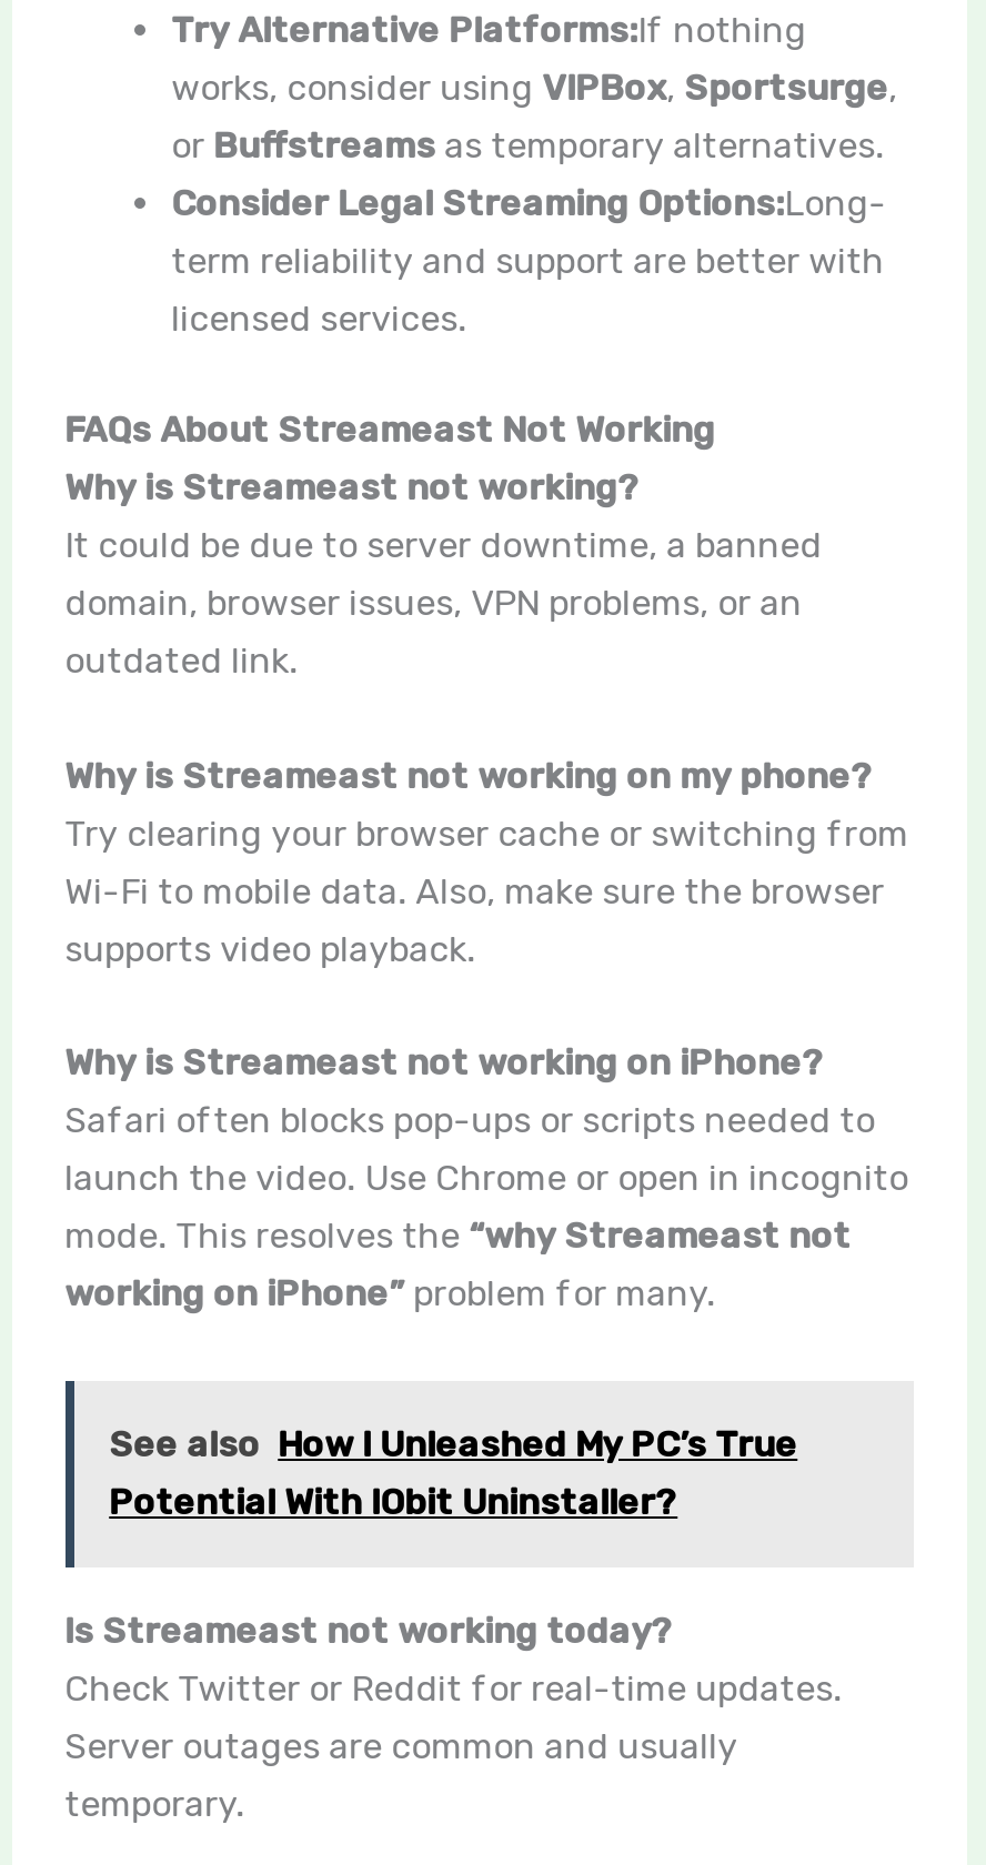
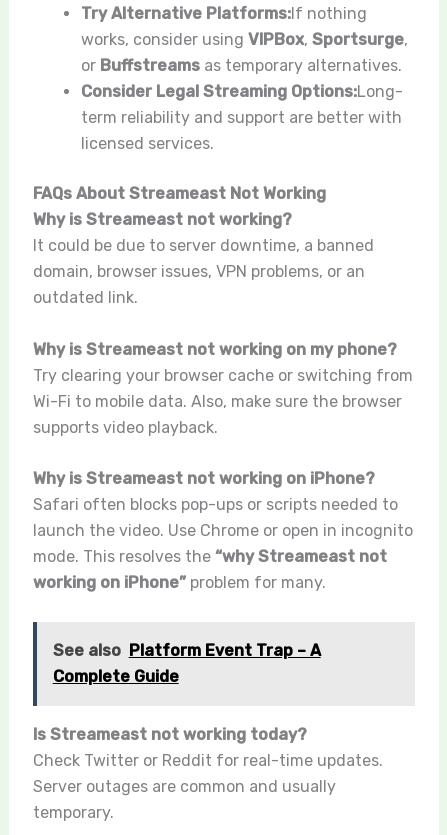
[109,1423,797,1523] See also How I Unleashed My PC’s True | Potential With IObit Uninstaller? -> [53,641,321,686] See also Platform Event Trap – A | Complete Guide

